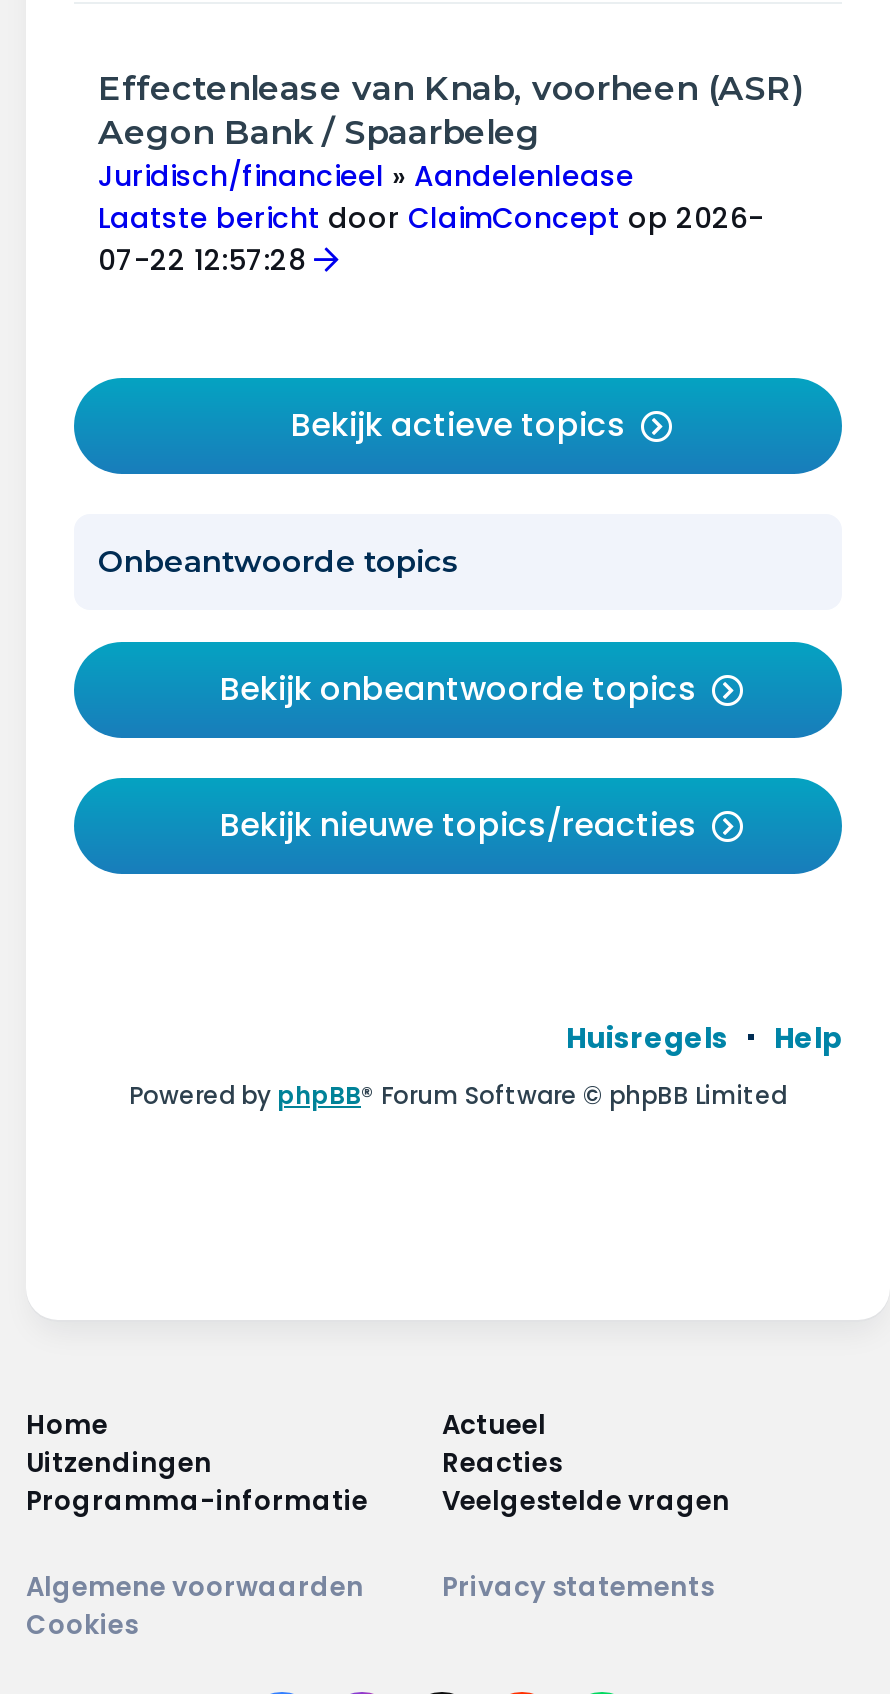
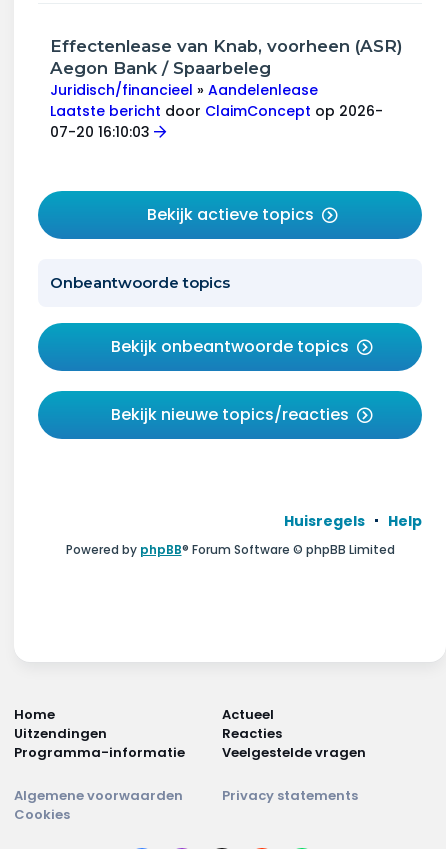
[98,240,314,280] 07-22 12:57:28 -> [50,122,154,142] 07-20 16:10:03

